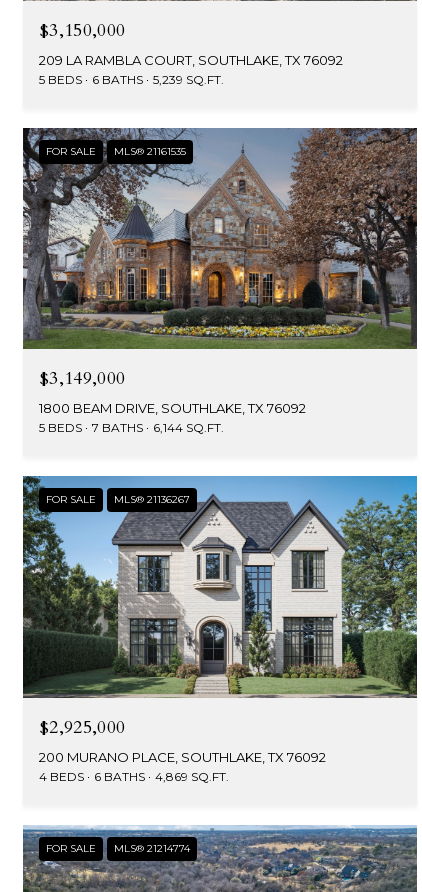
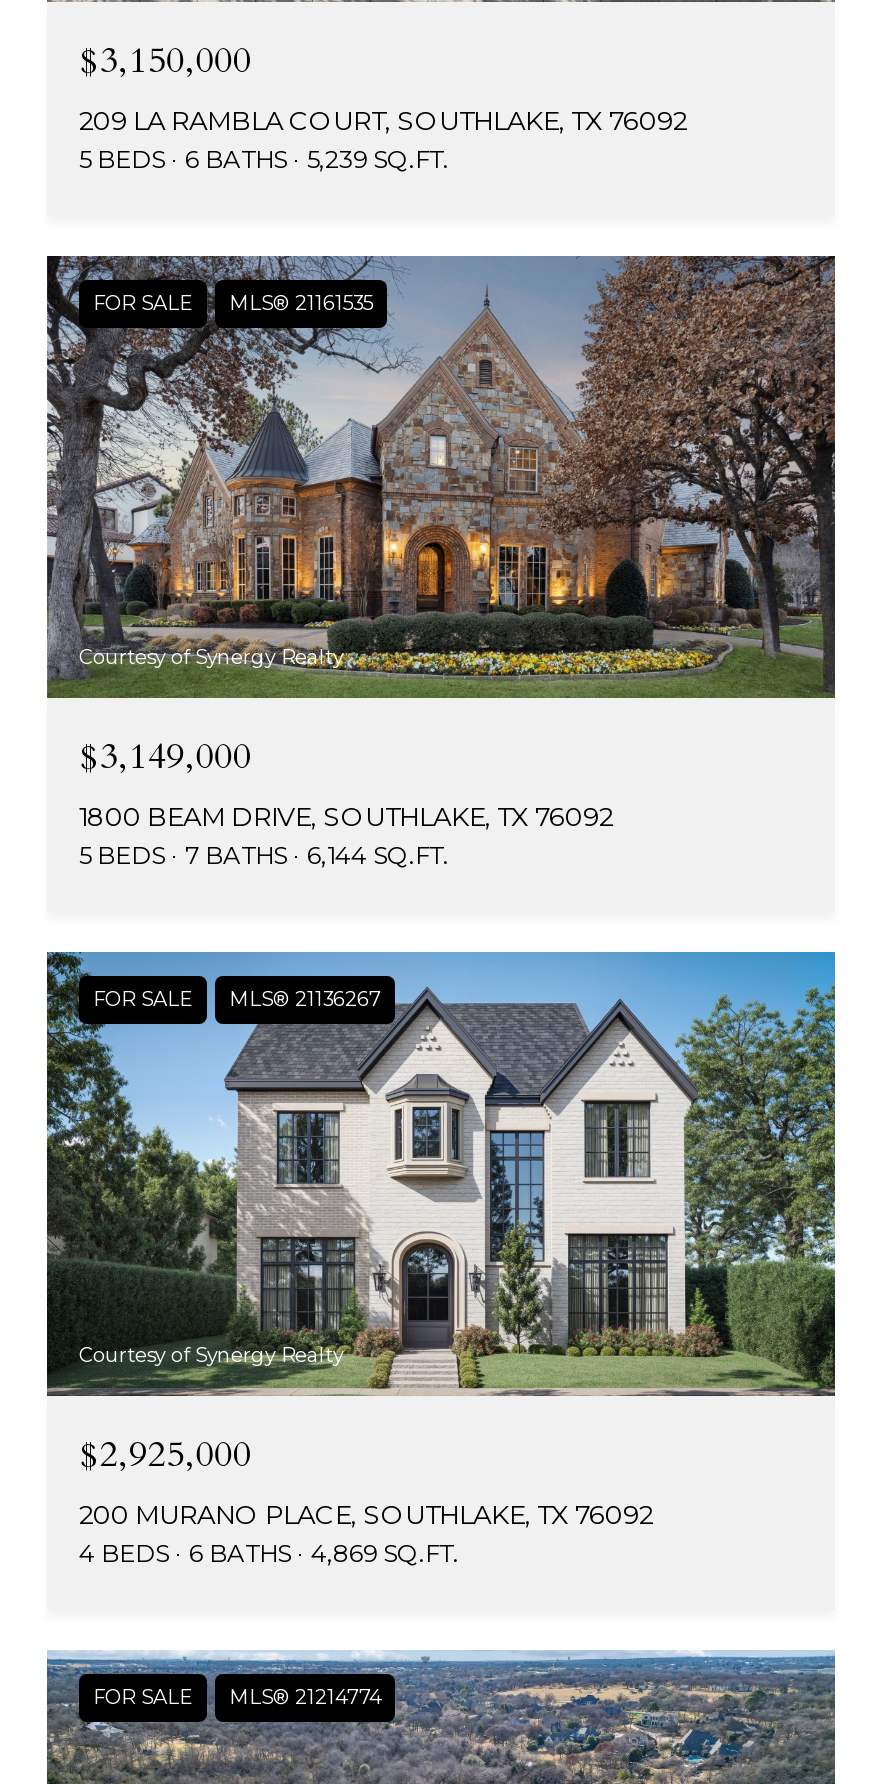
none -> [79,644,343,670] Courtesy of Synergy Realty
none -> [79,1342,343,1368] Courtesy of Synergy Realty

